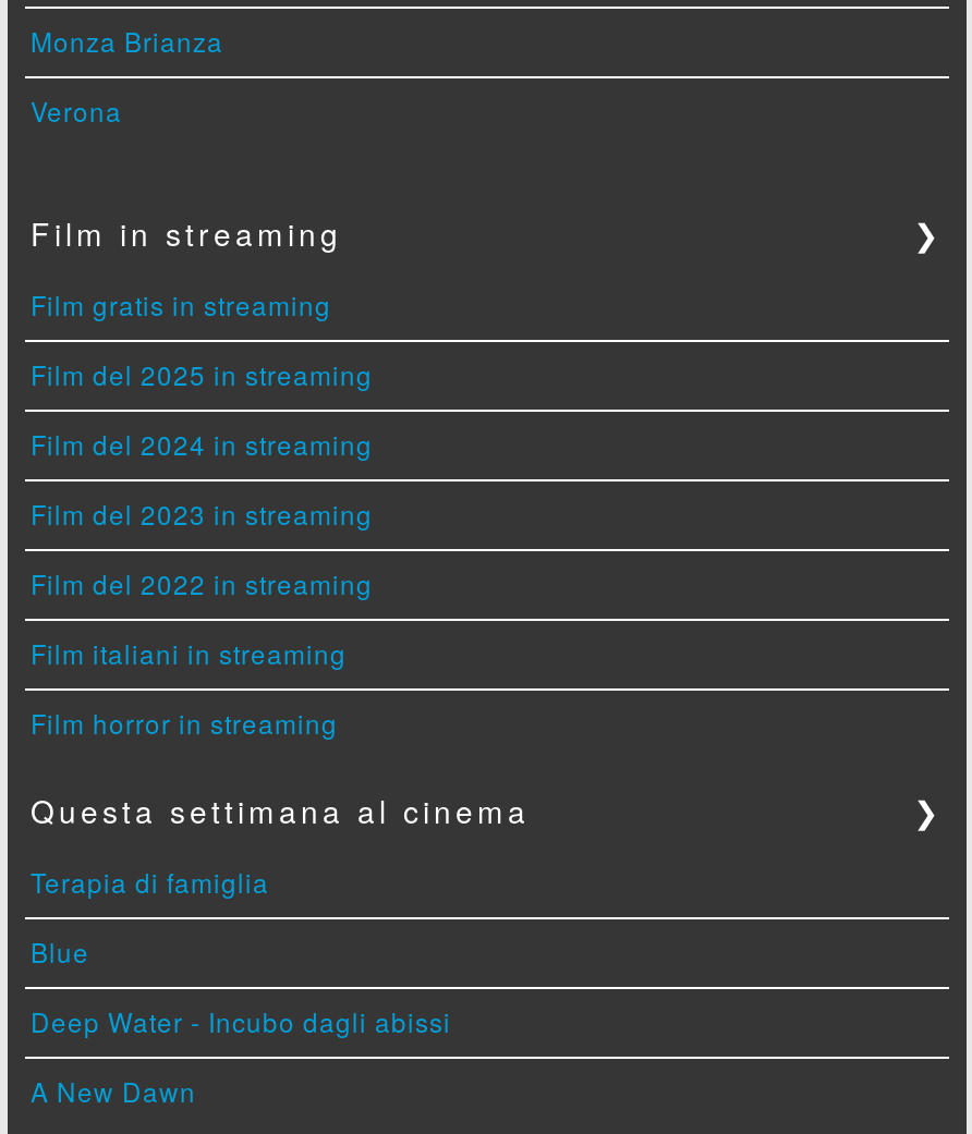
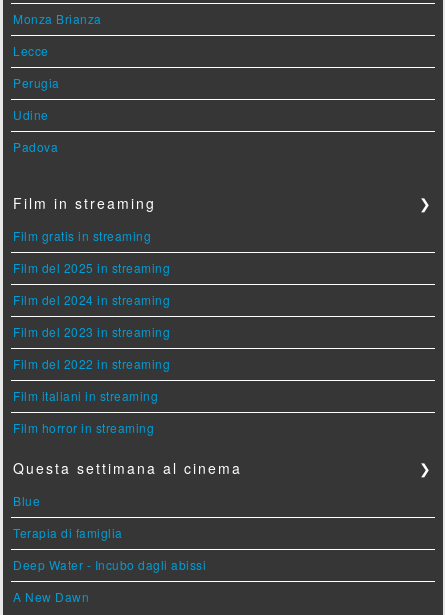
[31,93,122,130] Verona -> [13,42,60,155] Lecce | Perugia | Udine | Padova
moved [31,864,269,901] -> [13,524,123,541]: Terapia di famiglia

